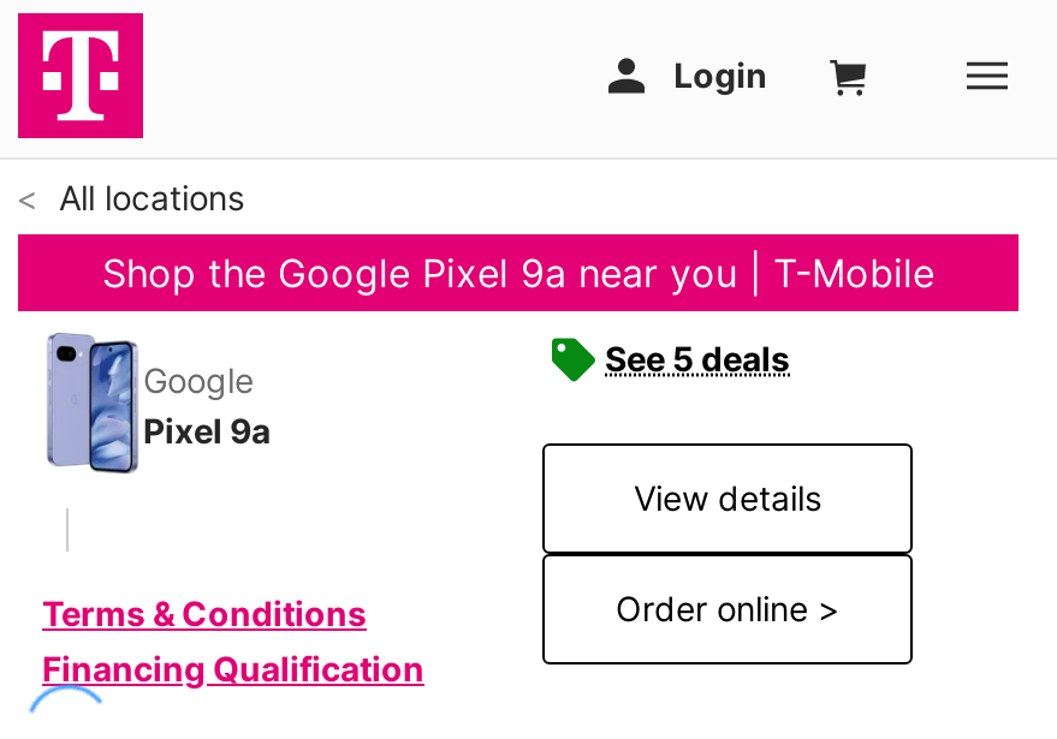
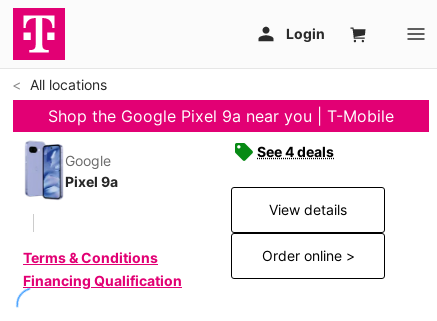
[605,338,790,379] See 5 deals -> [257,143,334,160] See 4 deals

